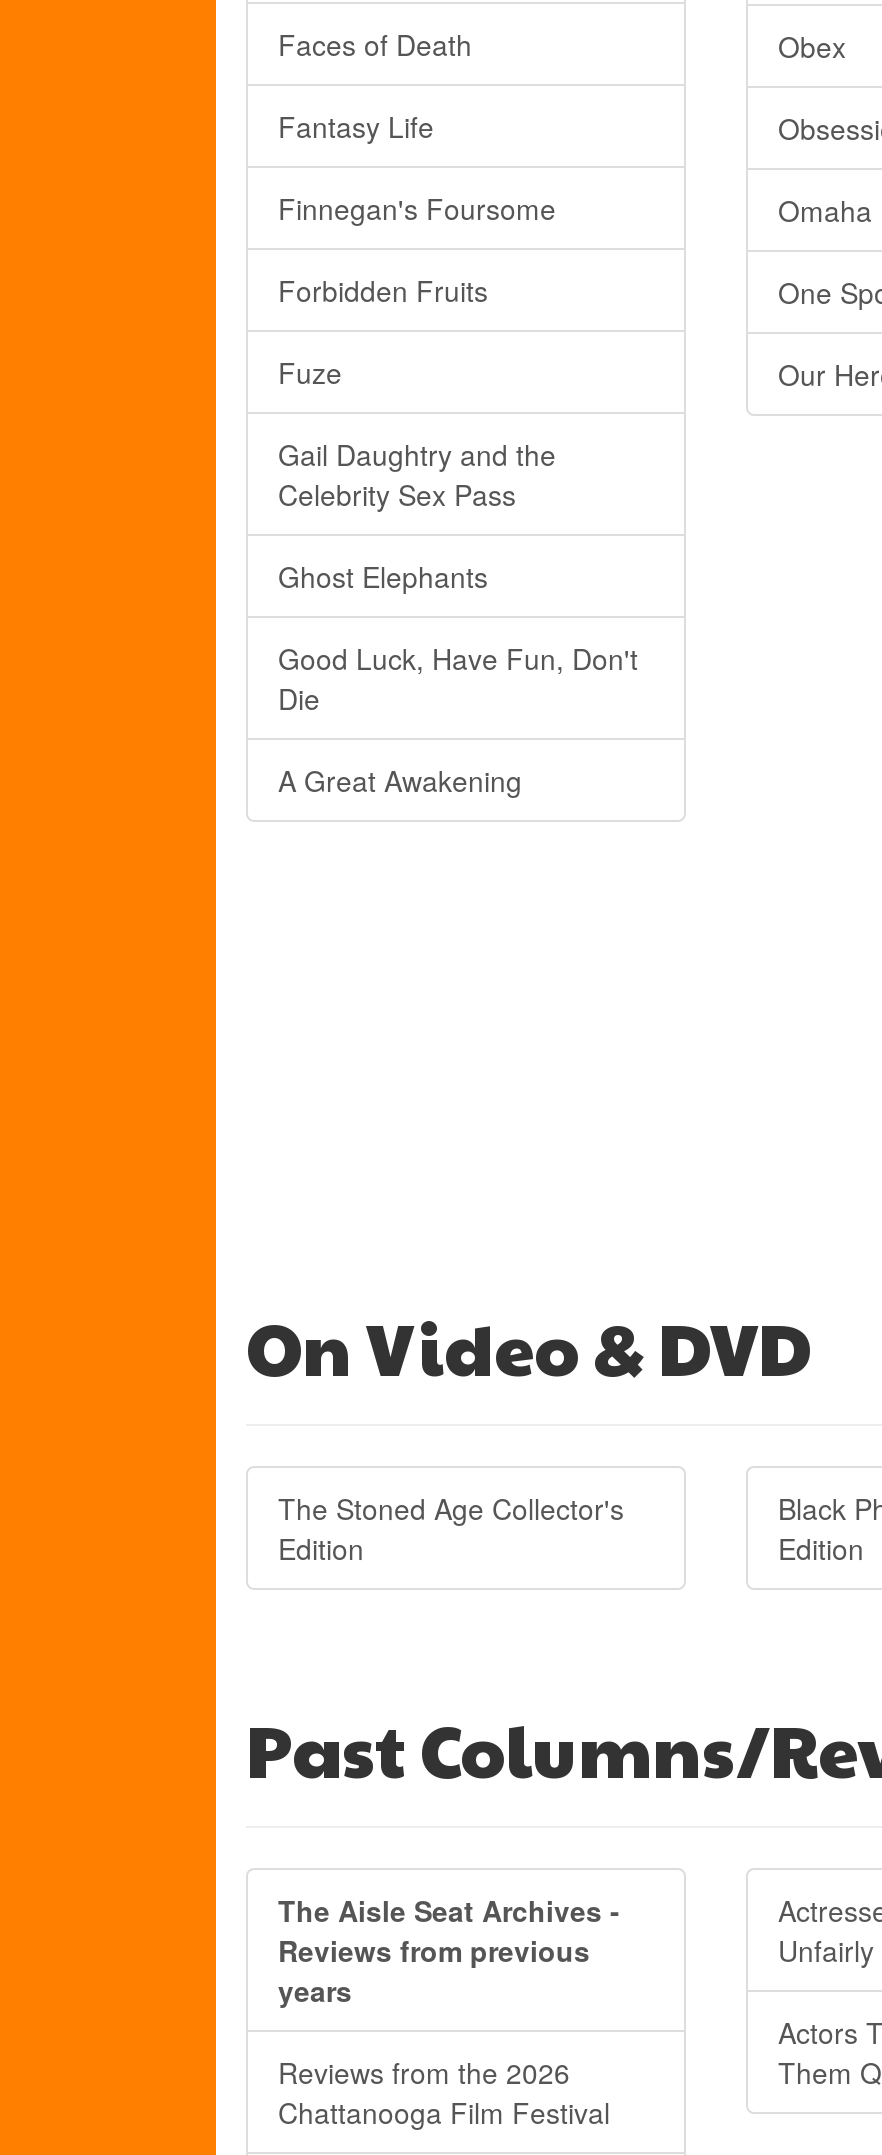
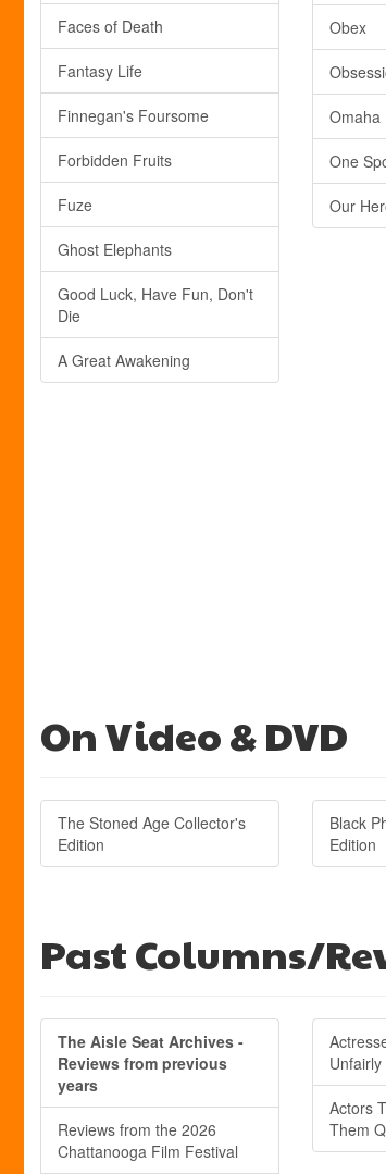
[278,434,556,514] Gail Daughtry and the | Celebrity Sex Pass -> none
moved [278,556,638,800] -> [58,238,253,371]: Ghost Elephants | Good Luck, Have Fun, Don't | Die | A Great Awakening

